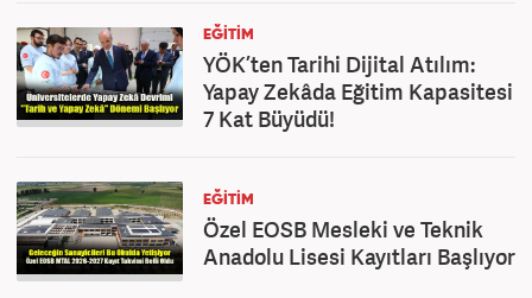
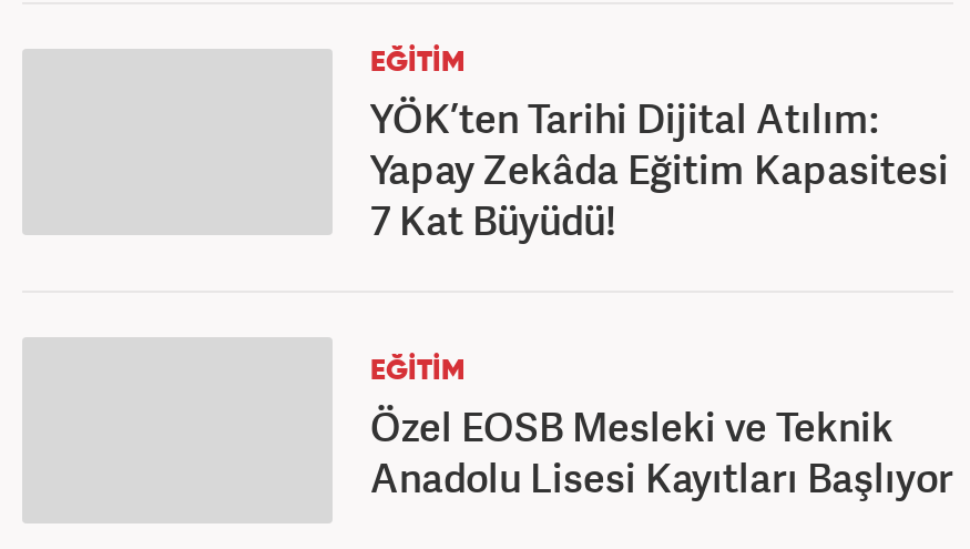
[15,26,184,121] [image] -> none
[15,182,184,275] [image] -> none

